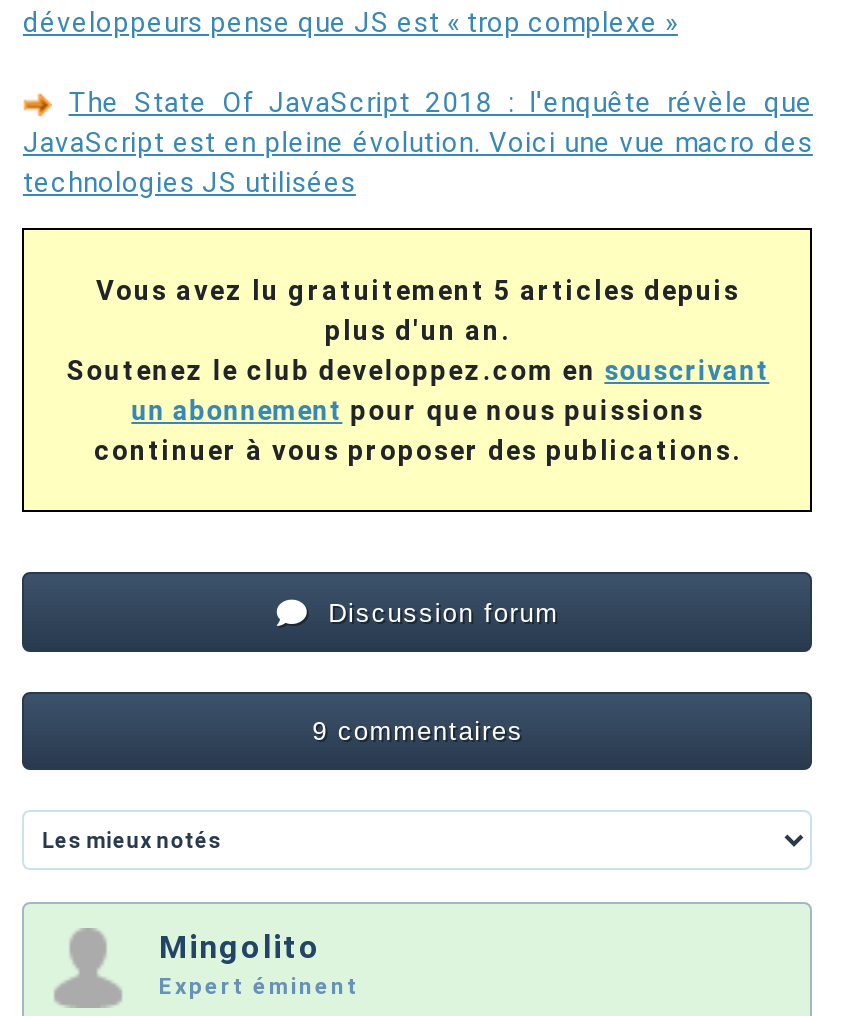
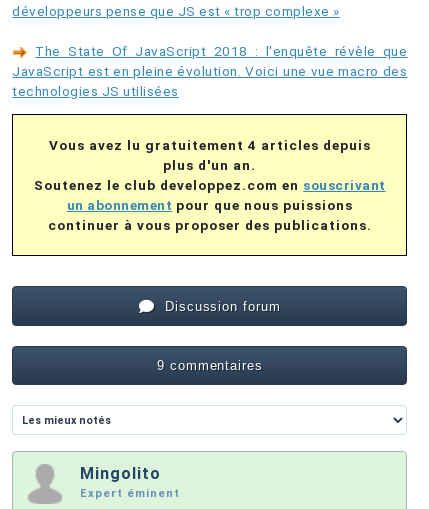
[96,275,740,307] Vous avez lu gratuitement 5 articles depuis -> [49,137,371,153] Vous avez lu gratuitement 4 articles depuis

